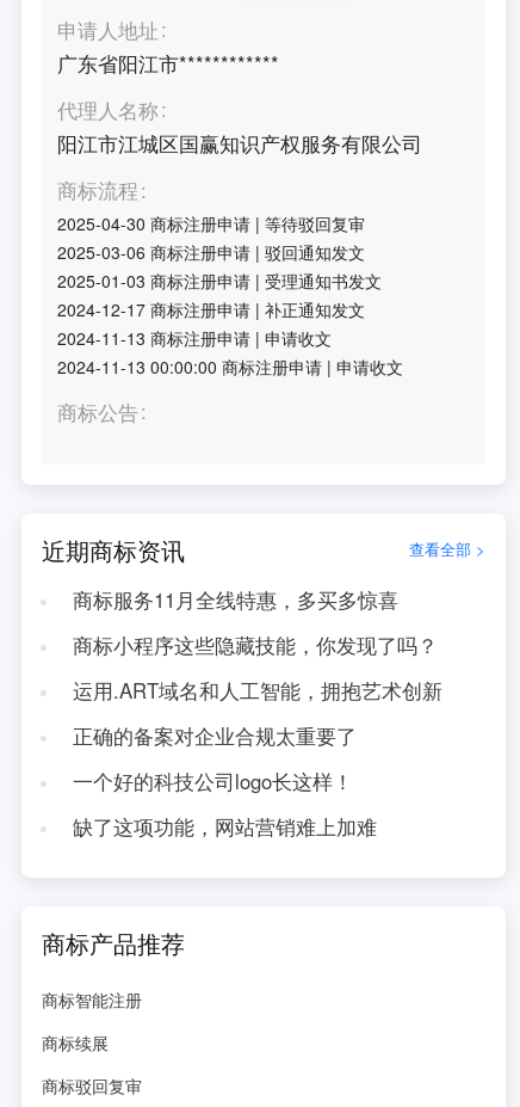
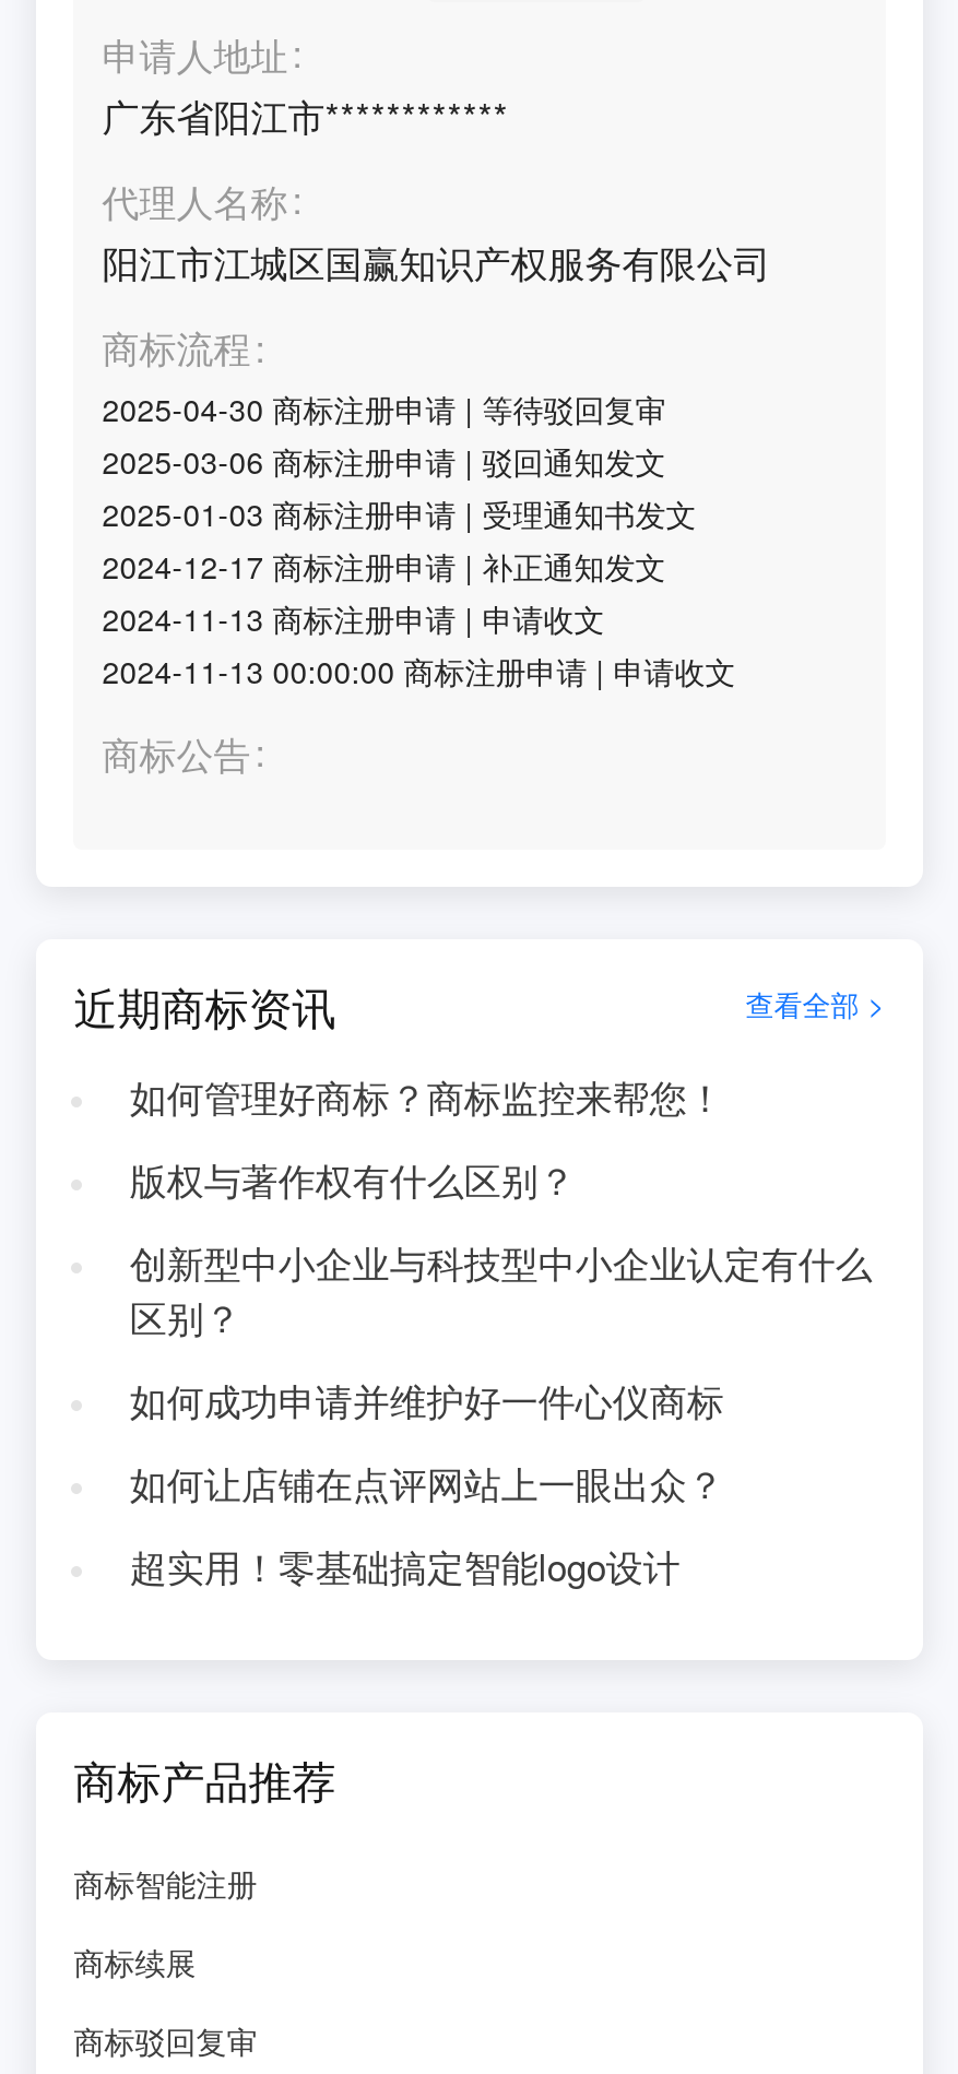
[73,585,398,614] 商标服务11月全线特惠，多买多惊喜 -> [130,1070,724,1123] 如何管理好商标？商标监控来帮您！
[73,631,437,659] 商标小程序这些隐藏技能，你发现了吗？ -> [130,1153,575,1206] 版权与著作权有什么区别？
[73,676,442,705] 运用.ART域名和人工智能，拥抱艺术创新 -> [130,1236,872,1343] 创新型中小企业与科技型中小企业认定有什么 | 区别？
[73,721,356,750] 正确的备案对企业合规太重要了 -> [130,1374,724,1426] 如何成功申请并维护好一件心仪商标
[73,767,353,795] 一个好的科技公司logo长这样！ -> [130,1457,724,1509] 如何让店铺在点评网站上一眼出众？
[73,812,377,841] 缺了这项功能，网站营销难上加难 -> [130,1540,680,1592] 超实用！零基础搞定智能logo设计

